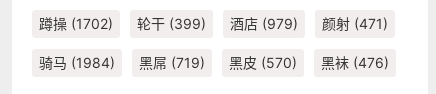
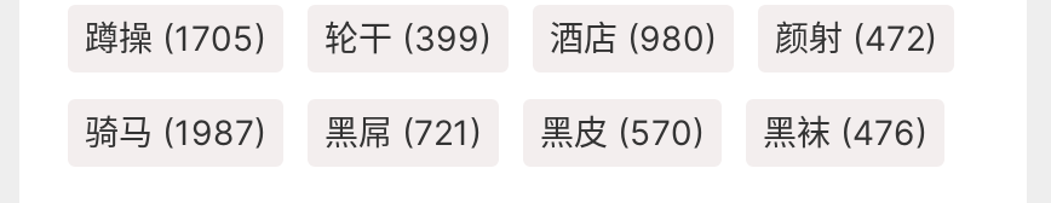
[39,15,113,32] 蹲操(1702) -> [85,16,266,57] 蹲操(1705)
[230,15,298,32] 酒店(979) -> [550,16,717,57] 酒店(980)
[322,15,388,32] 颜射(471) -> [775,16,937,57] 颜射(472)
[39,54,115,71] 骑马(1984) -> [85,110,266,151] 骑马(1987)
[139,54,205,71] 黑屌(719) -> [325,110,482,151] 黑屌(721)

